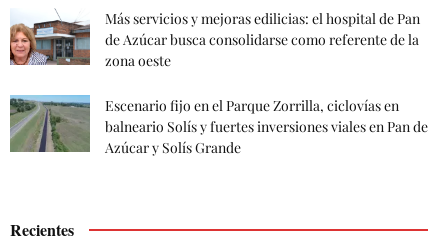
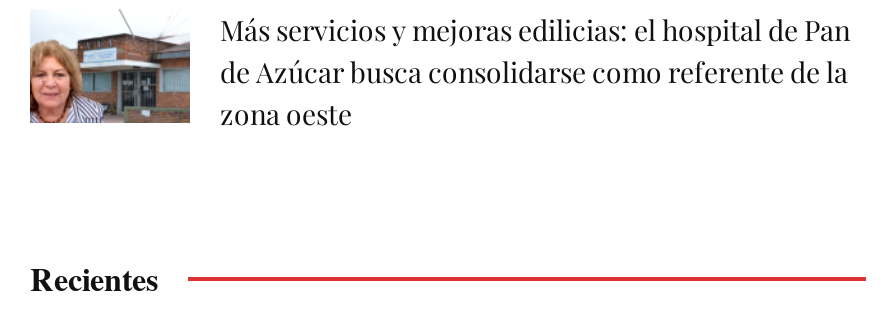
[9,94,428,157] [image] | Escenario fijo en el Parque Zorrilla, ciclovías en | balneario Solís y fuertes inversiones viales en Pan de | Azúcar y Solís Grande -> none

